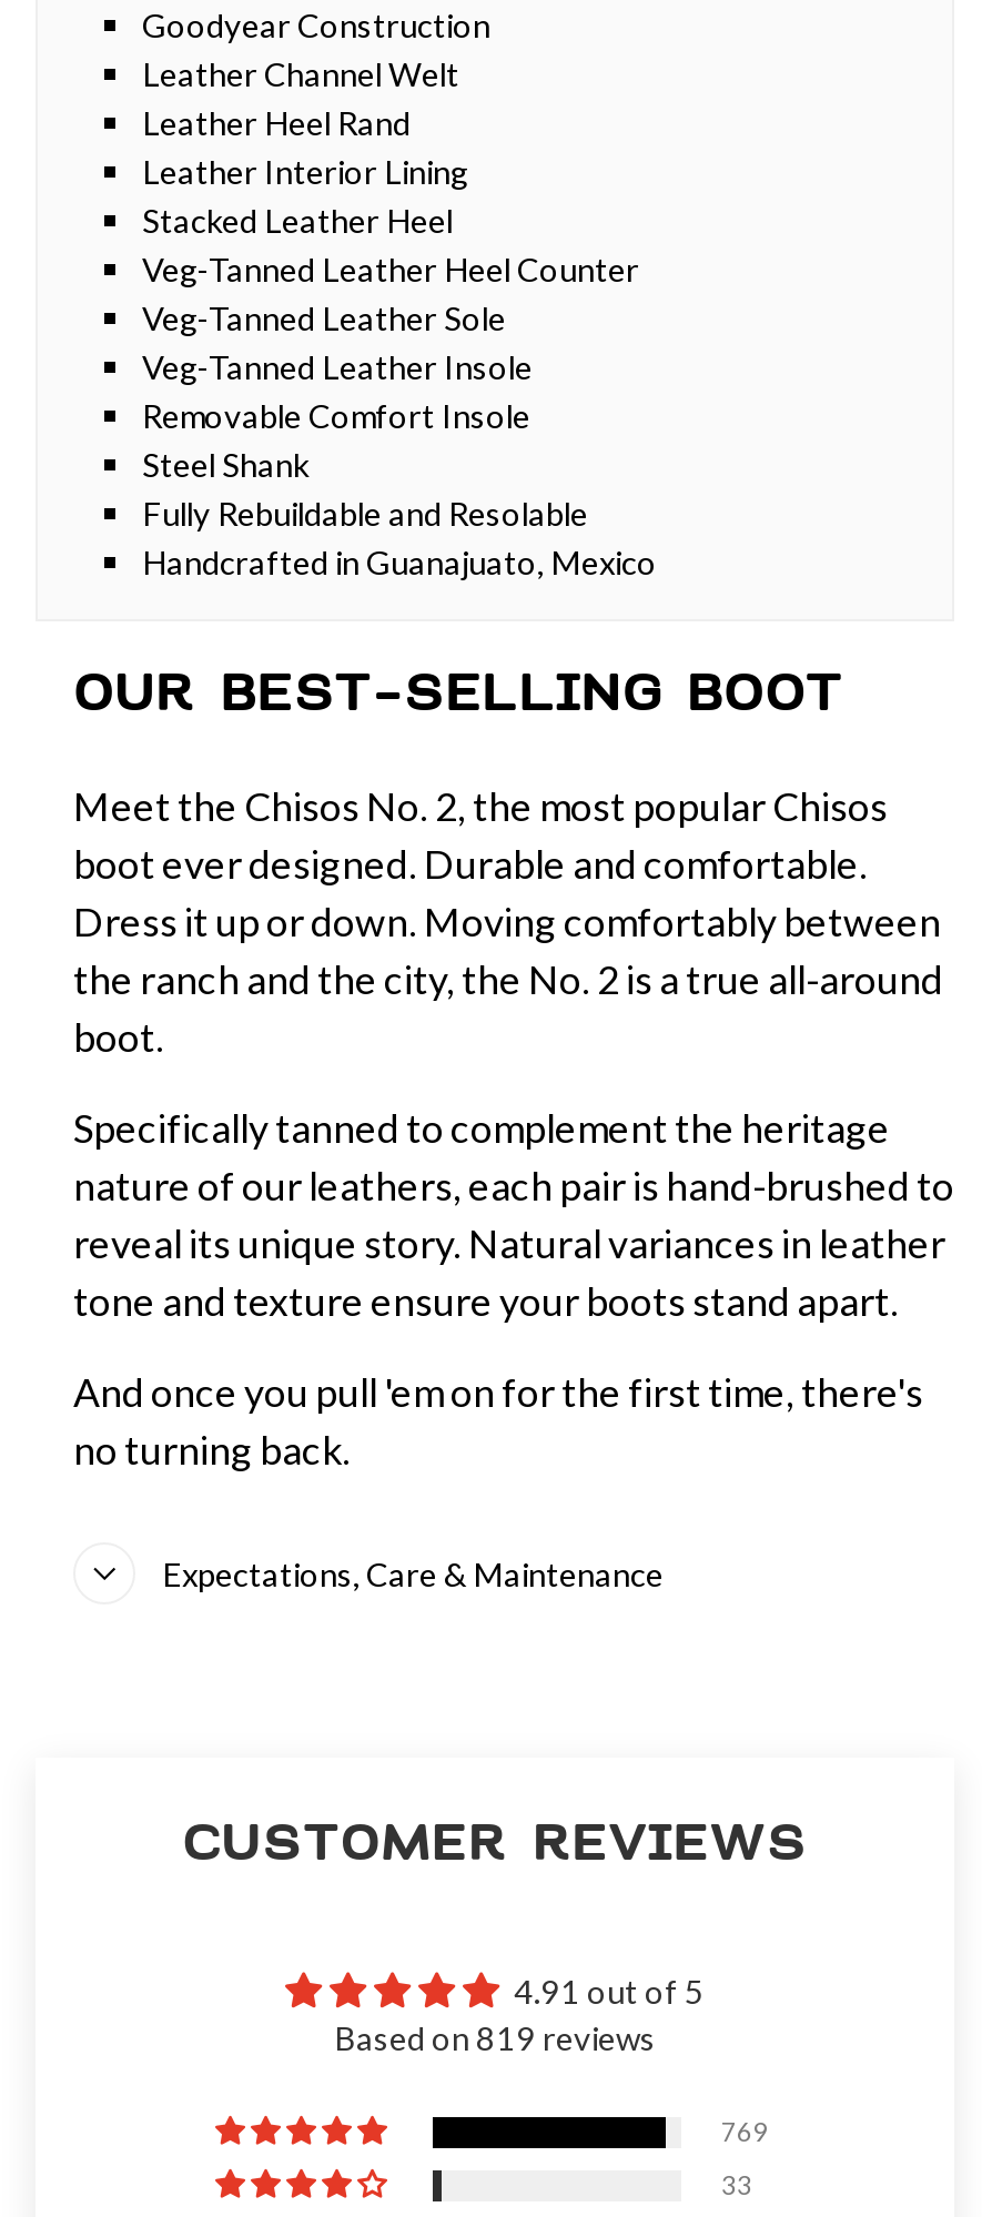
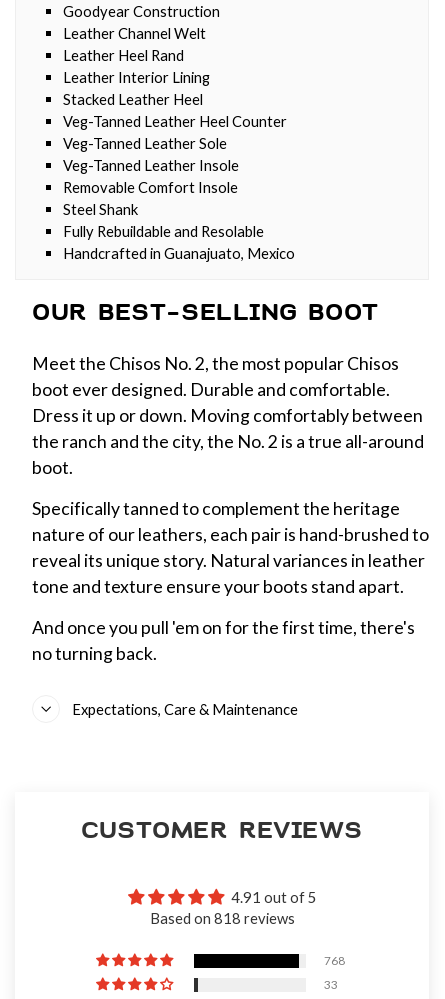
[334,2018,656,2058] Based on 819 reviews -> [149,909,294,927] Based on 818 reviews
[721,2116,768,2149] 769 -> [324,953,345,968] 768

